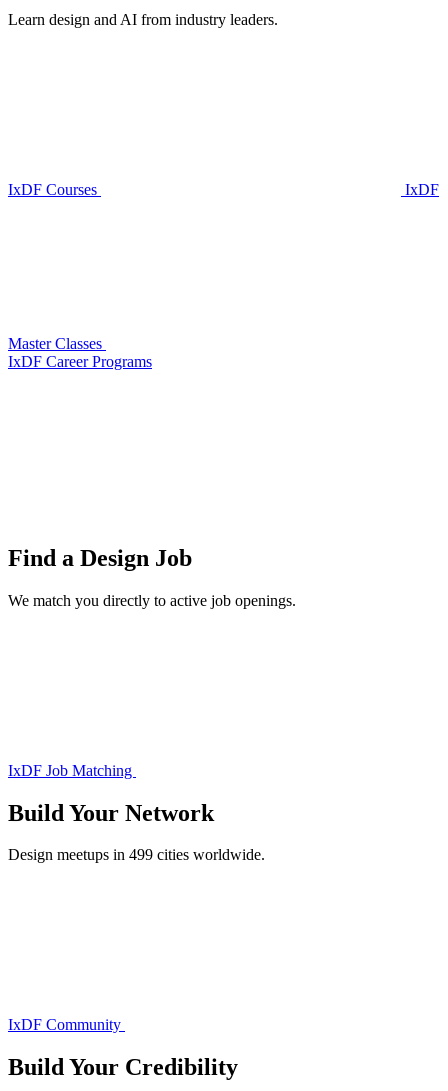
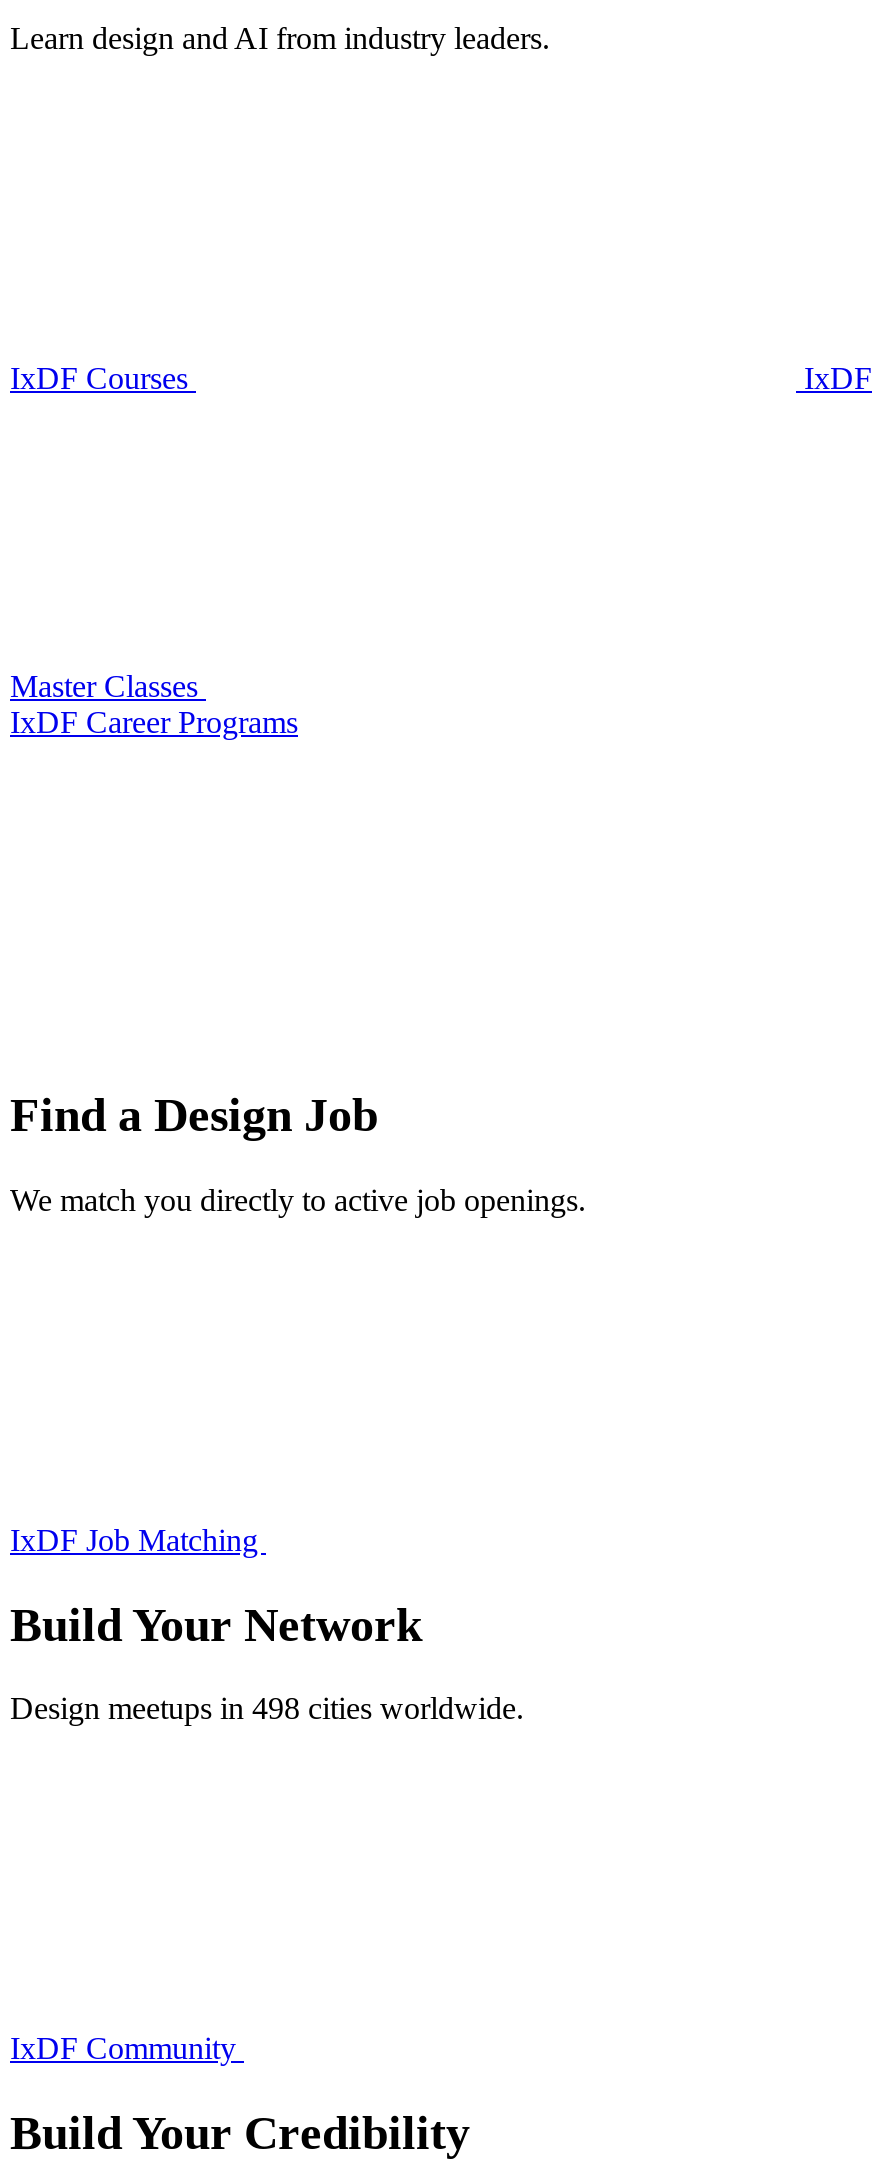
[8,846,265,863] Design meetups in 499 cities worldwide. -> [10,1692,524,1726] Design meetups in 498 cities worldwide.

